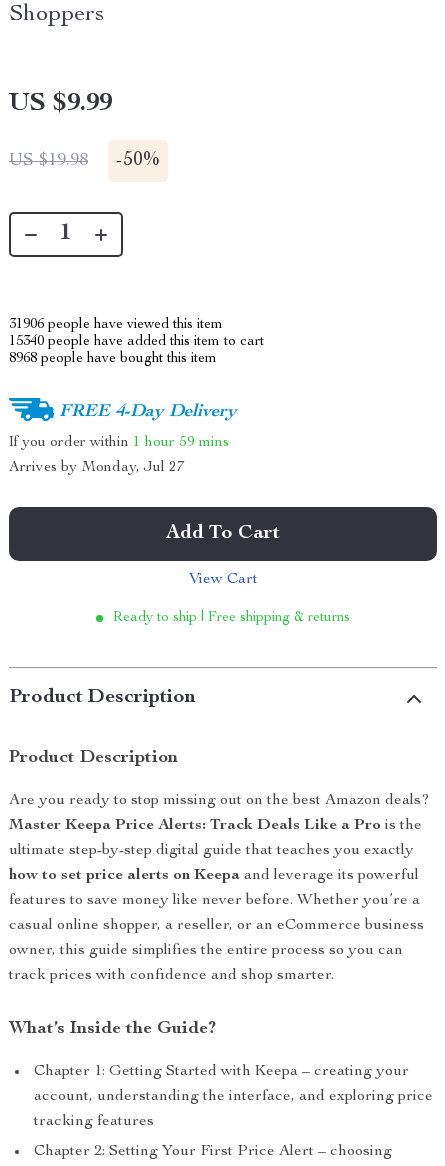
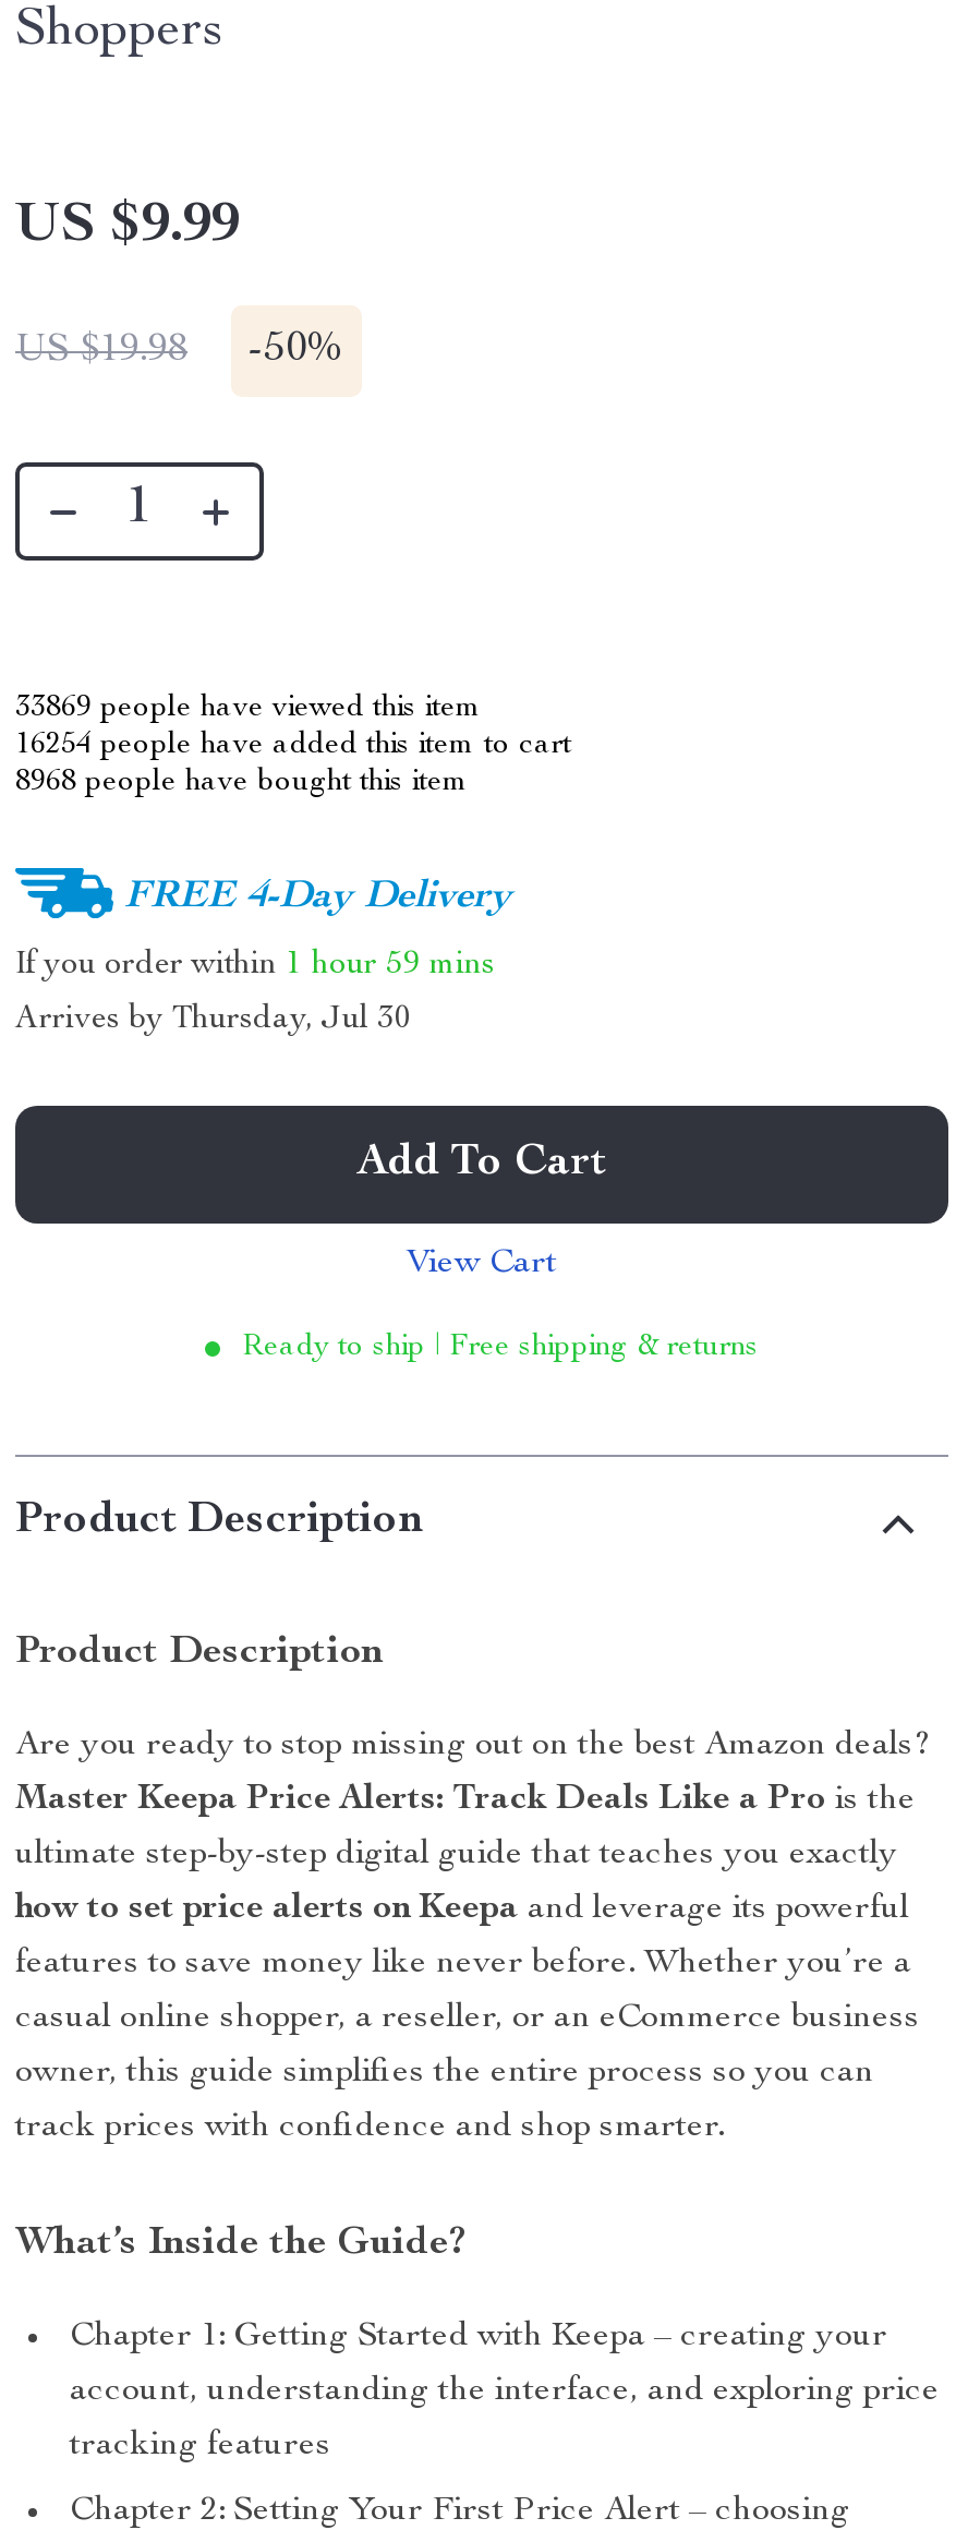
[9,318,223,332] 31906 people have viewed this item -> [15,694,482,724] 33869 people have viewed this item
[9,335,264,349] 15340 people have added this item to cart -> [15,731,571,761] 16254 people have added this item to cart
[9,460,185,475] Arrives by Monday, Jul 27 -> [15,1003,412,1036] Arrives by Thursday, Jul 30

